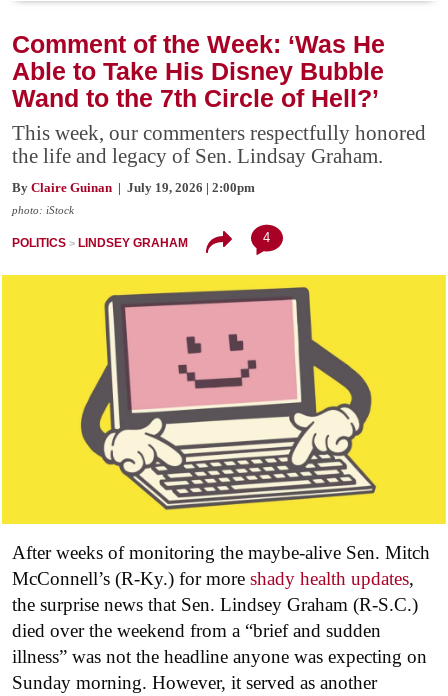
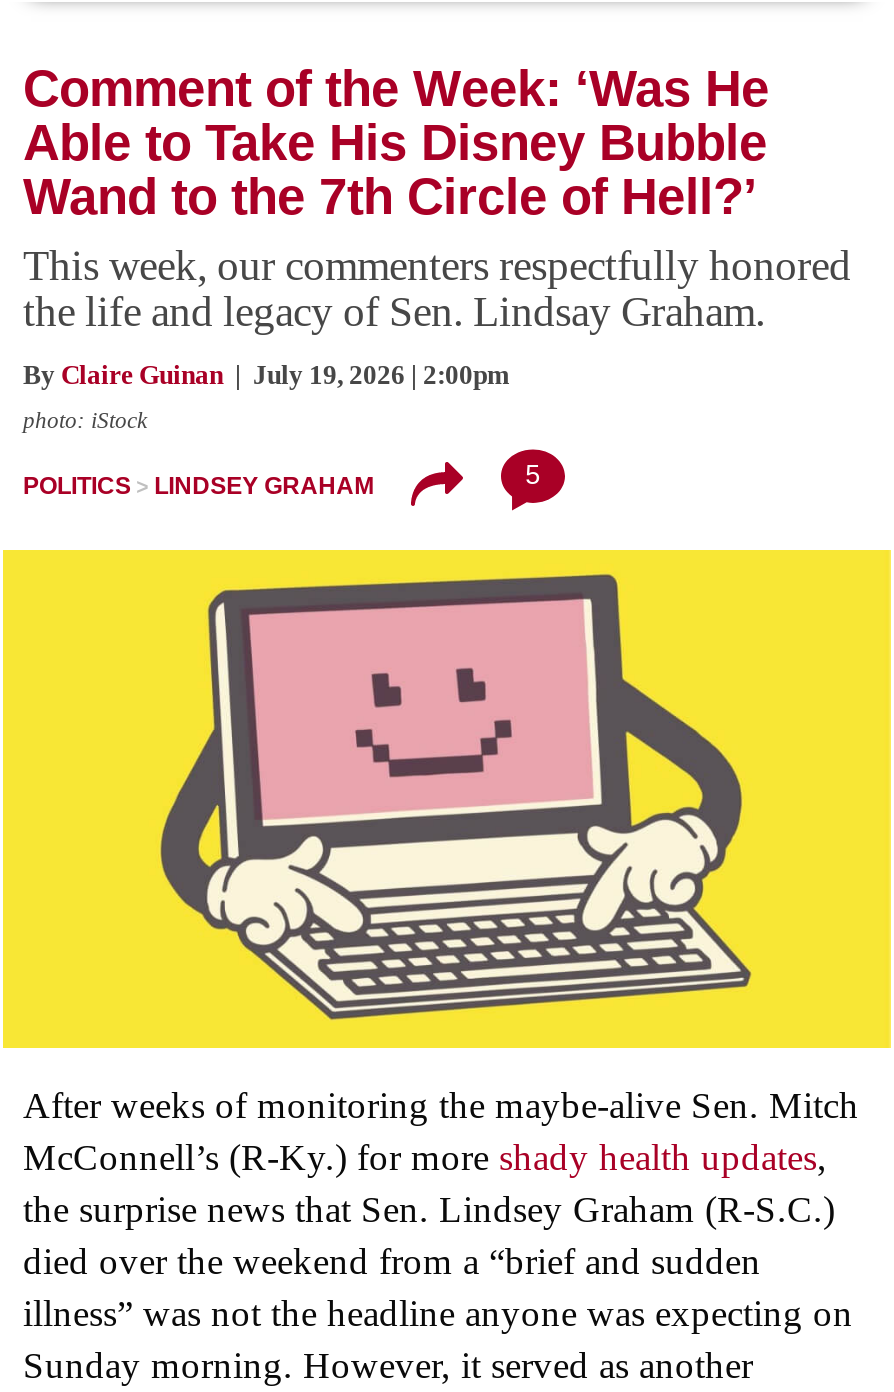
[263,230,270,245] 4 -> [525,461,539,491] 5

